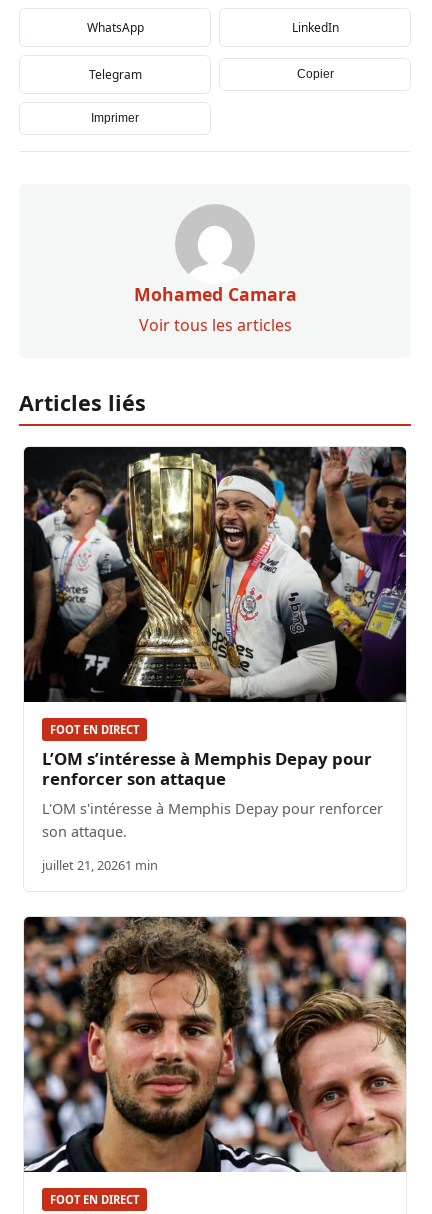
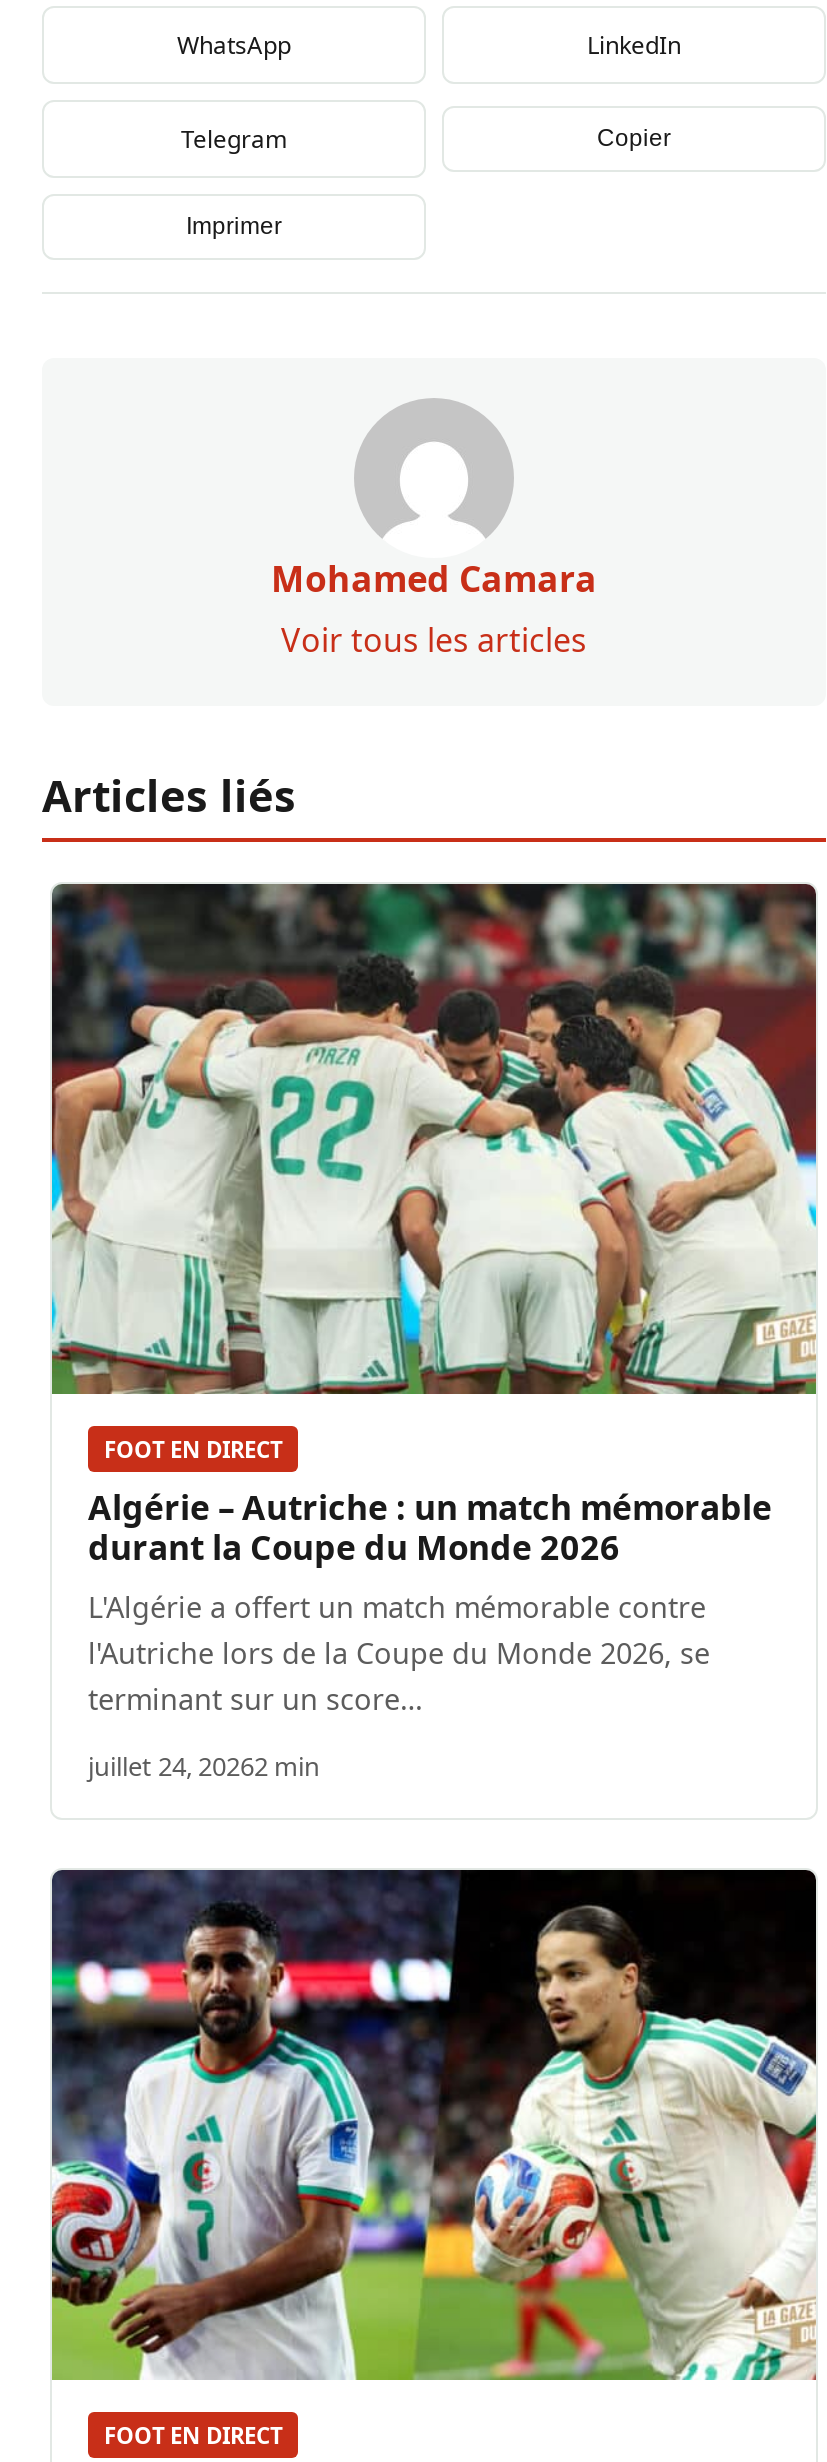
[23,446,407,703] [image] -> [50,882,818,1396] [image]
[42,747,383,841] L’OM s’intéresse à Memphis Depay pour | renforcer son attaque | L'OM s'intéresse à Memphis Depay pour renforcer | son attaque. -> [88,1485,772,1719] Algérie – Autriche : un match mémorable | durant la Coupe du Monde 2026 | L'Algérie a offert un match mémorable contre | l'Autriche lors de la Coupe du Monde 2026, se | terminant sur un score…
[42,856,158,874] juillet 21, 20261 min -> [88,1749,320,1785] juillet 24, 20262 min
[23,916,407,1173] [image] -> [50,1868,818,2382] [image]

